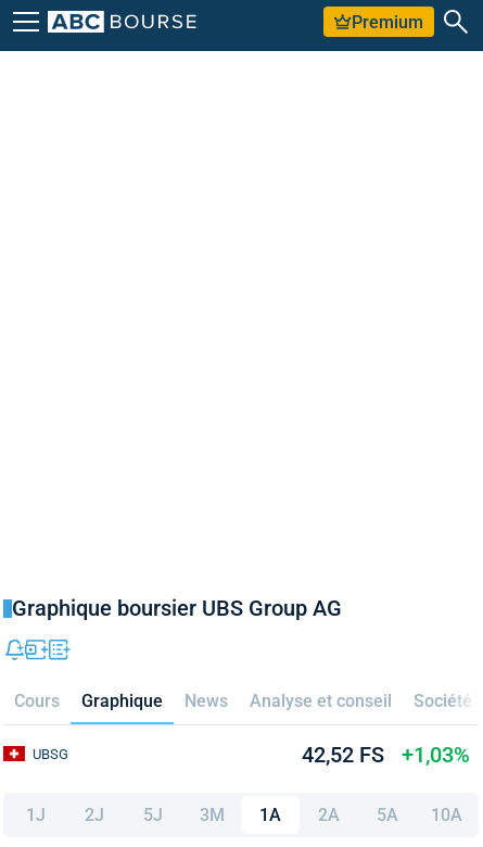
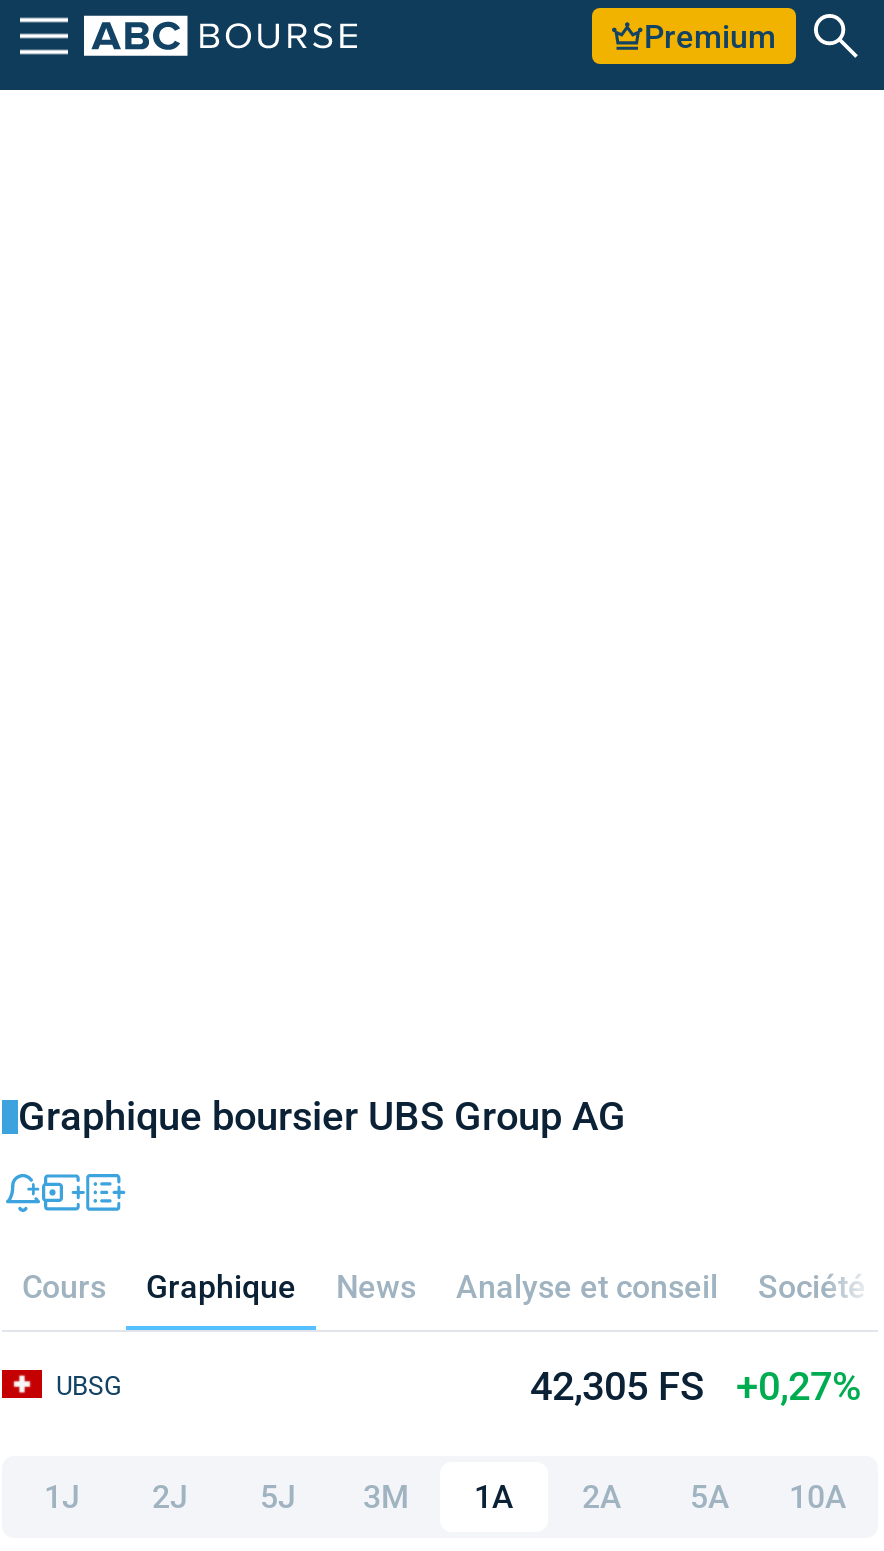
[302,742,384,768] 42,52 FS -> [530,1362,704,1410] 42,305 FS
[402,742,470,768] +1,03% -> [736,1362,862,1410] +0,27%

